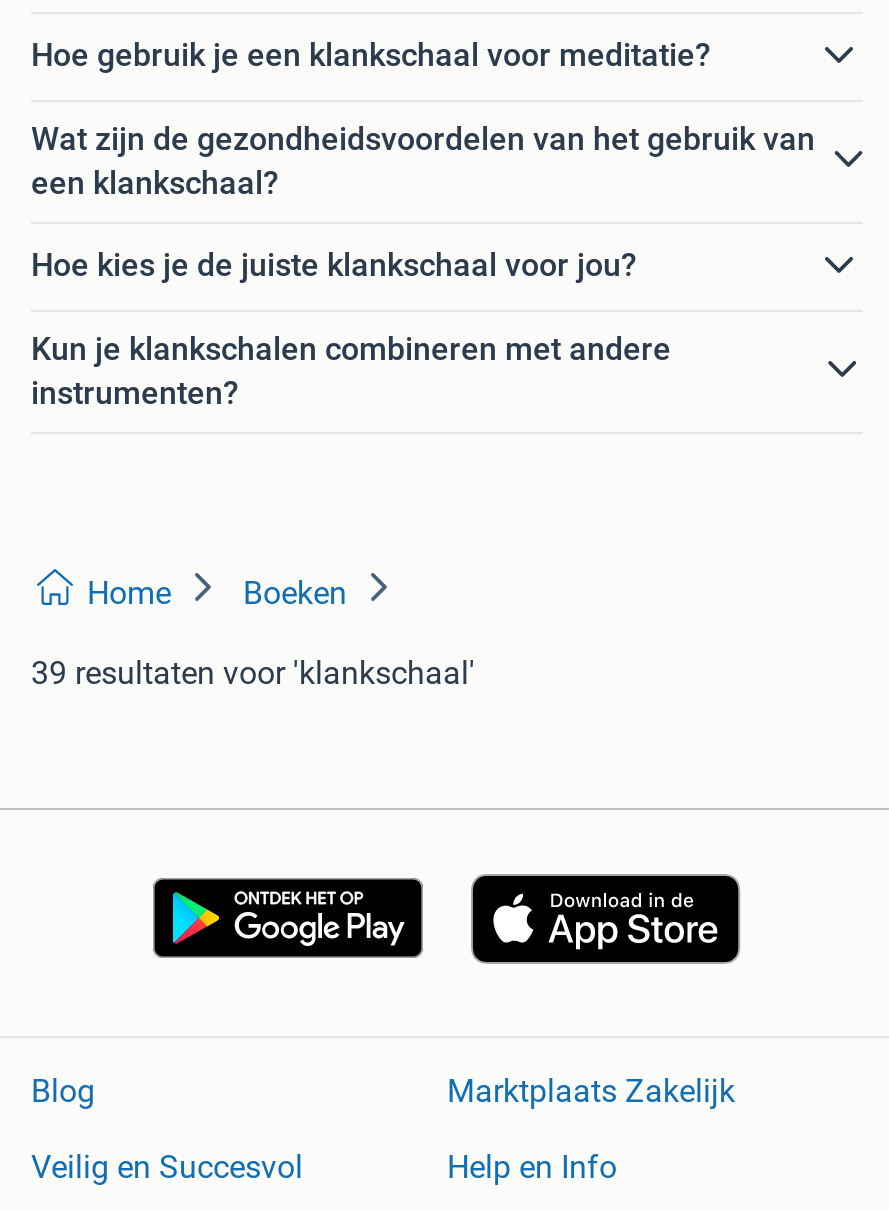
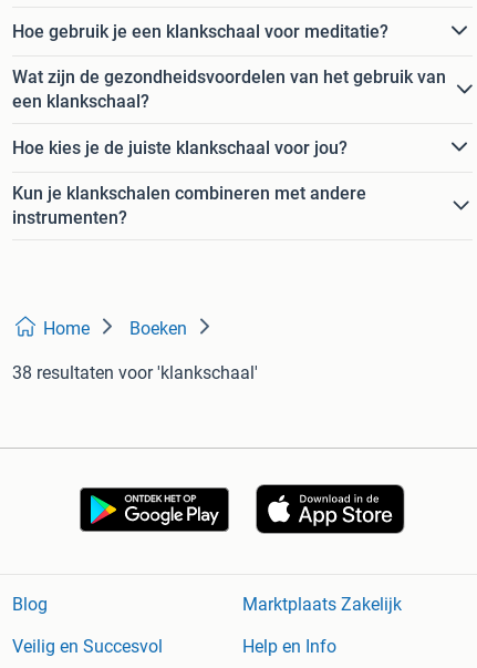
[31,654,475,692] 39 resultaten voor 'klankschaal' -> [12,362,258,384] 38 resultaten voor 'klankschaal'

